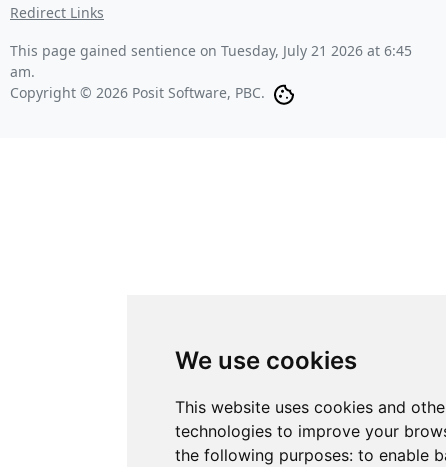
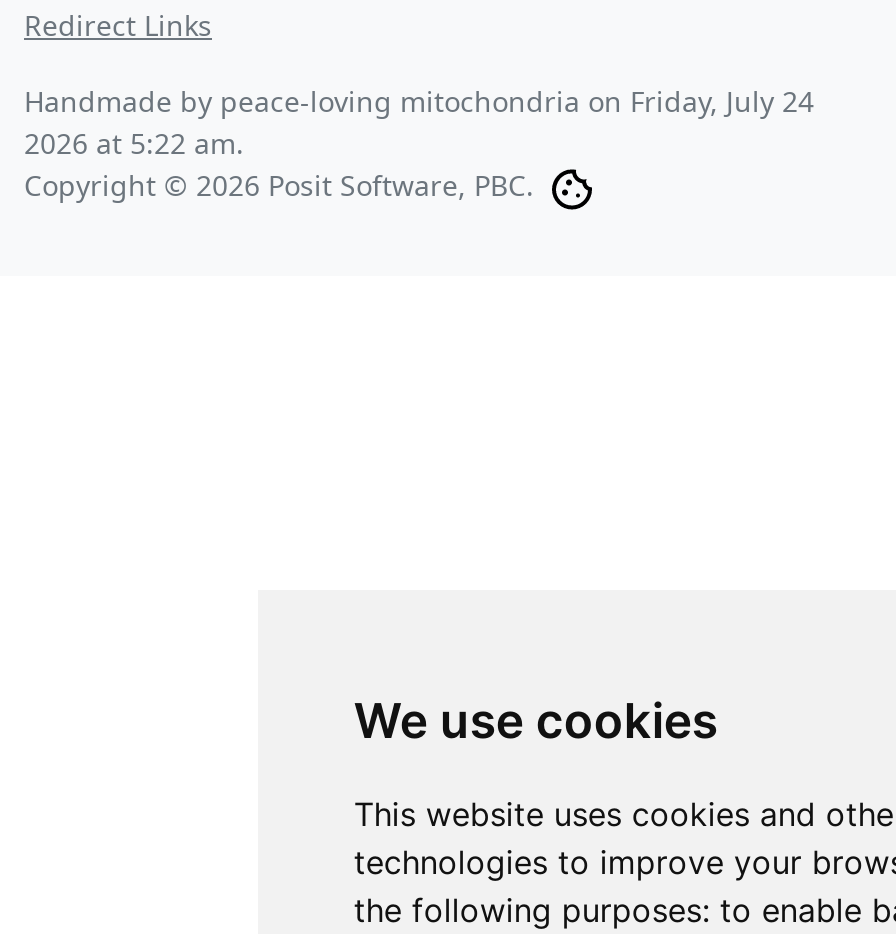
[10,41,412,81] This page gained sentience on Tuesday, July 21 2026 at 6:45 | am. -> [24,82,814,162] Handmade by peace-loving mitochondria on Friday, July 24 | 2026 at 5:22 am.

